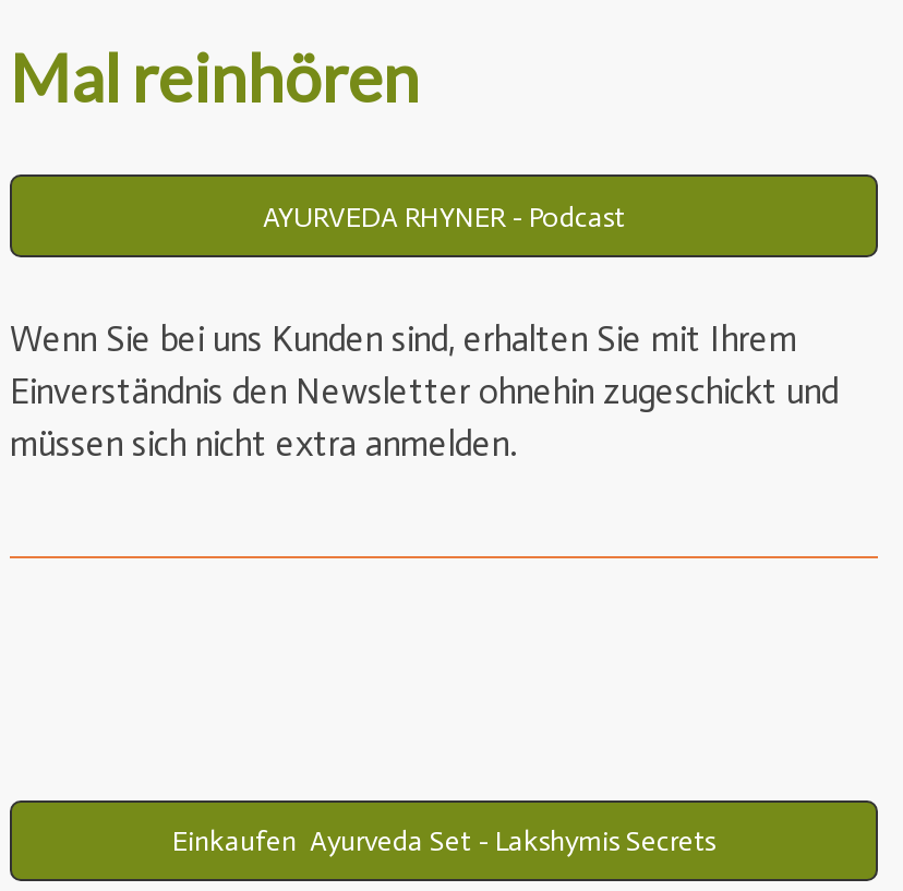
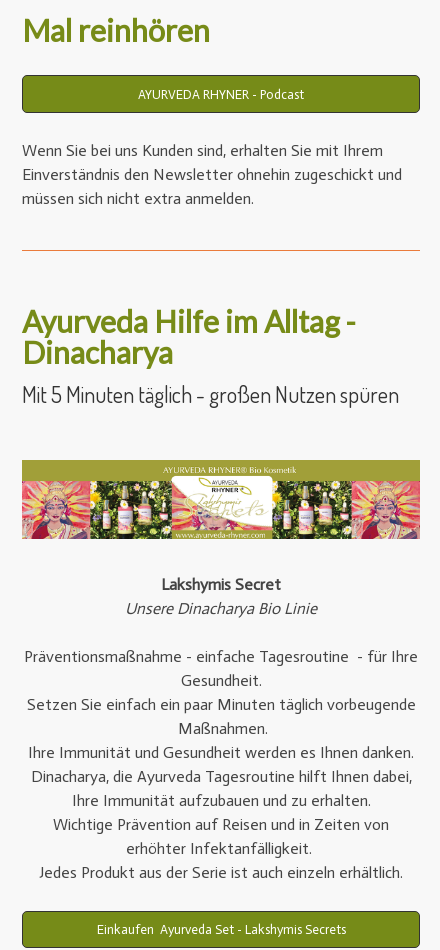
none -> [21,459,421,882] [image] | Lakshymis Secret | Unsere Dinacharya Bio Linie | Präventionsmaßnahme - einfache Tagesroutine - für Ihre | Gesundheit. | Setzen Sie einfach ein paar Minuten täglich vorbeugende | Maßnahmen. | Ihre Immunität und Gesundheit werden es Ihnen danken. | Dinacharya, die Ayurveda Tagesroutine hilft Ihnen dabei, | Ihre Immunität aufzubauen und zu erhalten. | Wichtige Prävention auf Reisen und in Zeiten von | erhöhter Infektanfälligkeit. | Jedes Produkt aus der Serie ist auch einzeln erhältlich.
none -> [22,303,399,408] Ayurveda Hilfe im Alltag - | Dinacharya | Mit 5 Minuten täglich - großen Nutzen spüren

